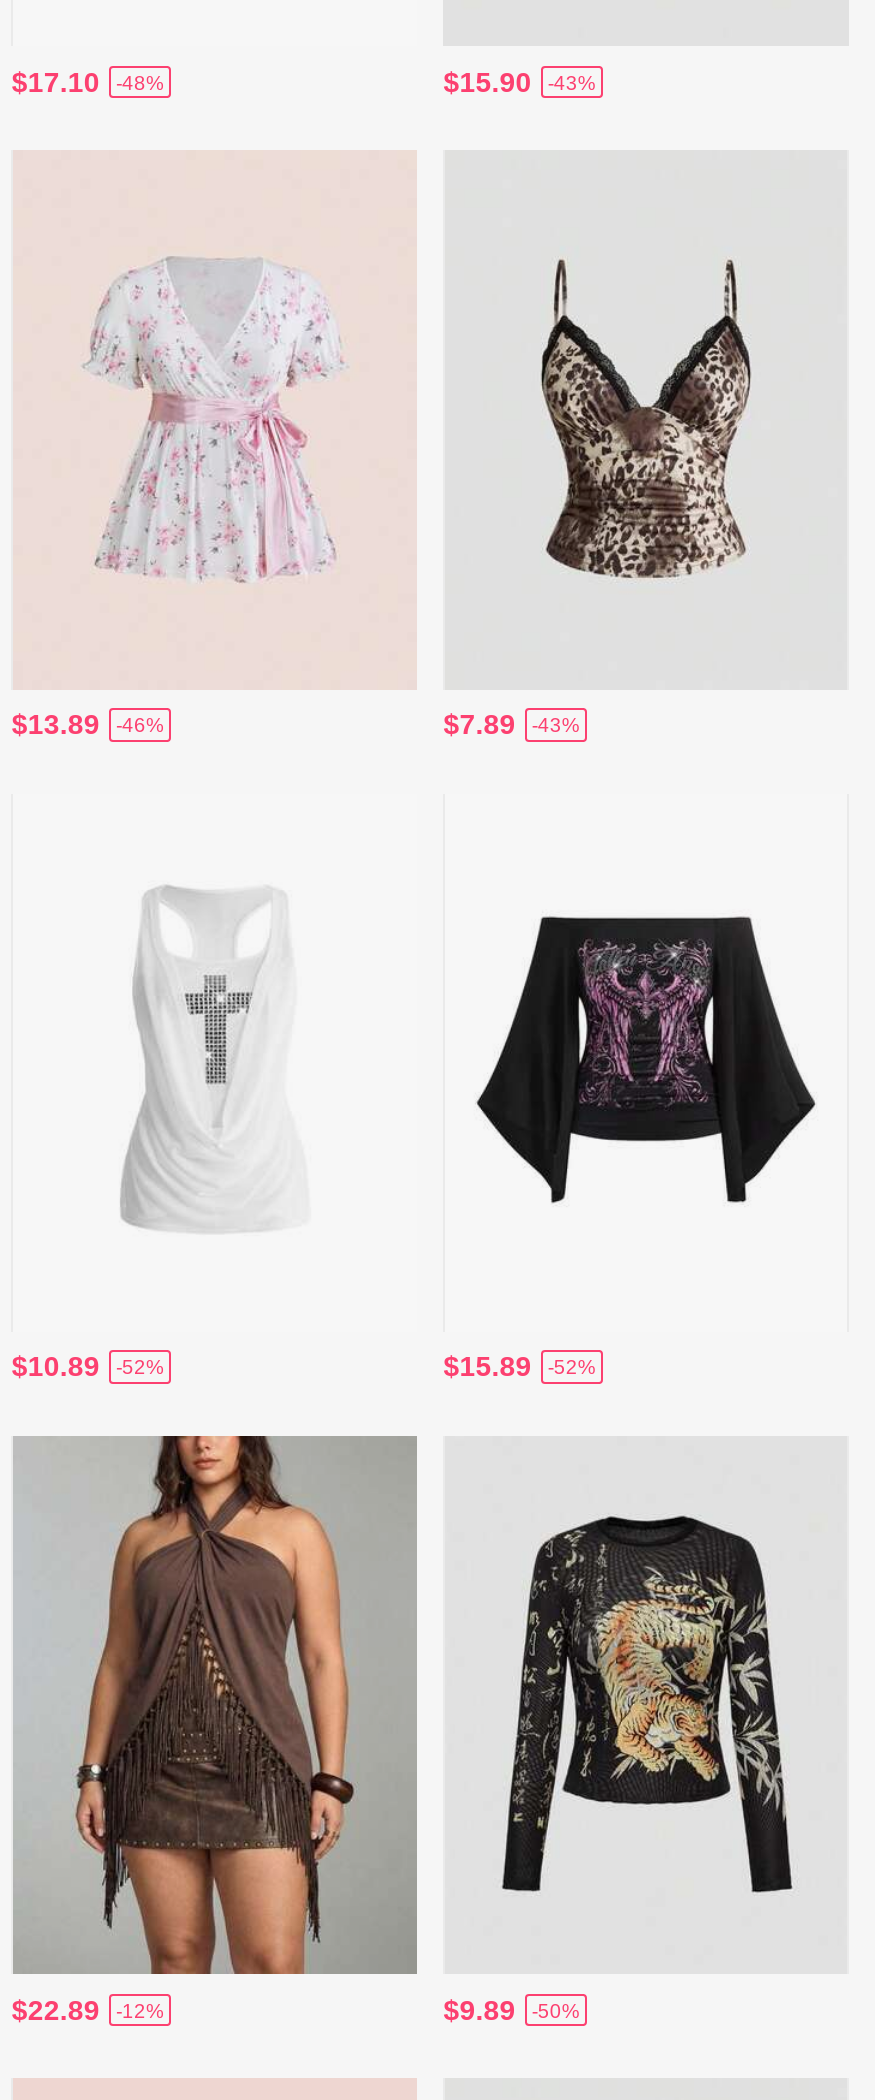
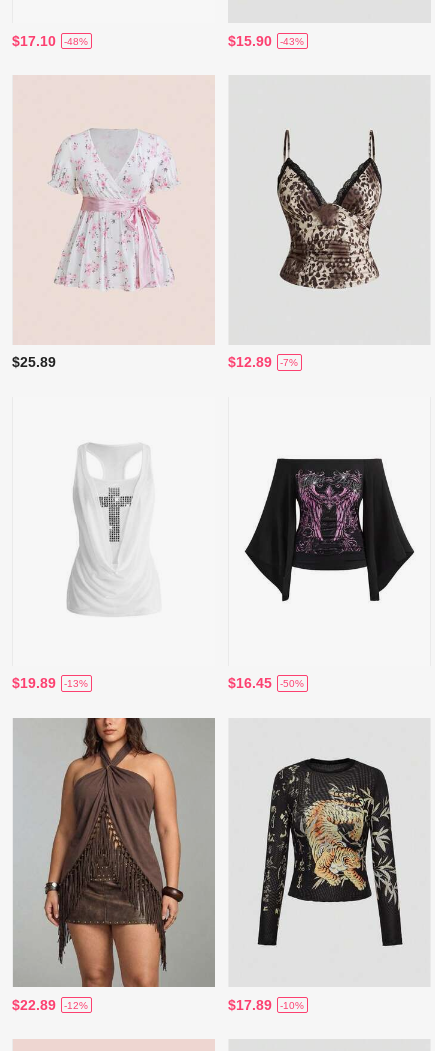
[12,708,580,740] $13.89 | -46% | $7.89 | -43% -> [12,354,298,370] $25.89 | $12.89 | -7%
[12,1350,596,1382] $10.89 | -52% | $15.89 | -52% -> [12,675,304,691] $19.89 | -13% | $16.45 | -50%
[443,1993,515,2025] $9.89 -> [228,996,272,1012] $17.89
[532,1999,580,2021] -50% -> [280,1000,304,1011] -10%

